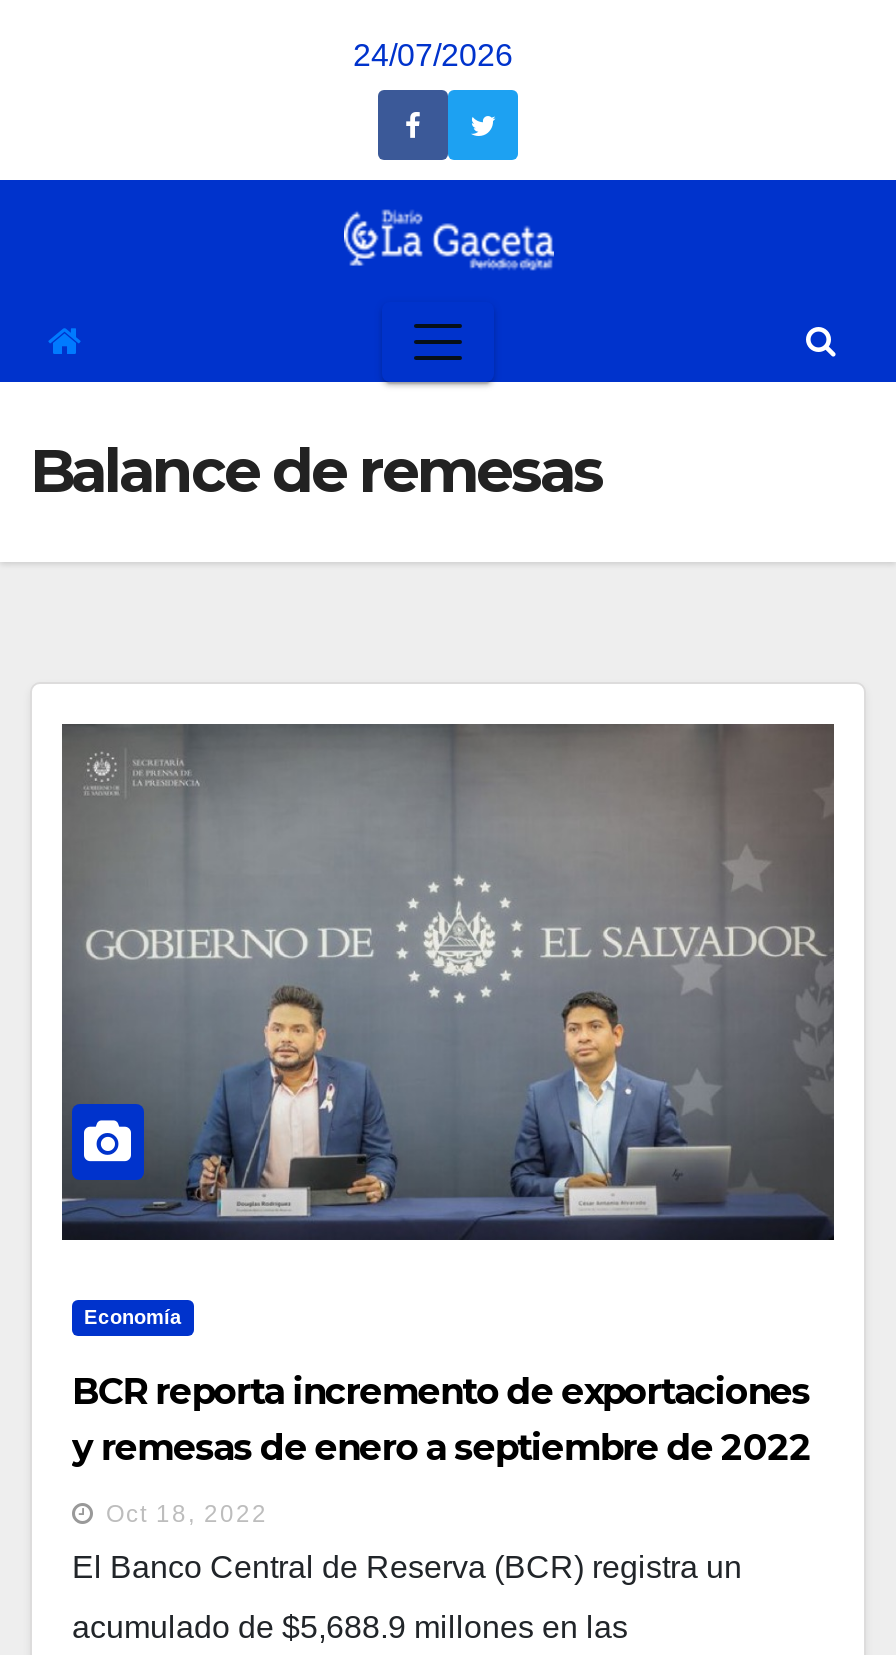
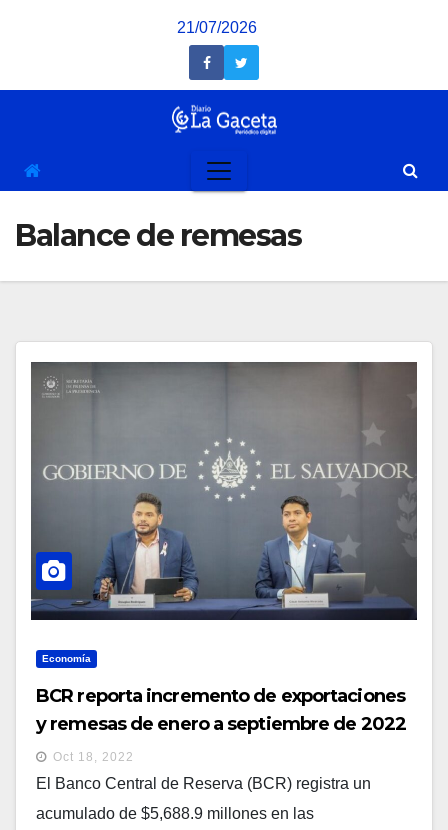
[353,38,513,72] 24/07/2026 -> [176,19,256,36] 21/07/2026

